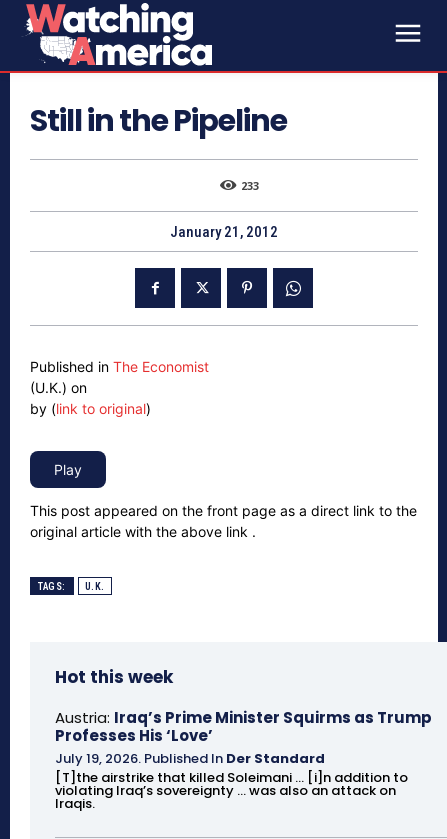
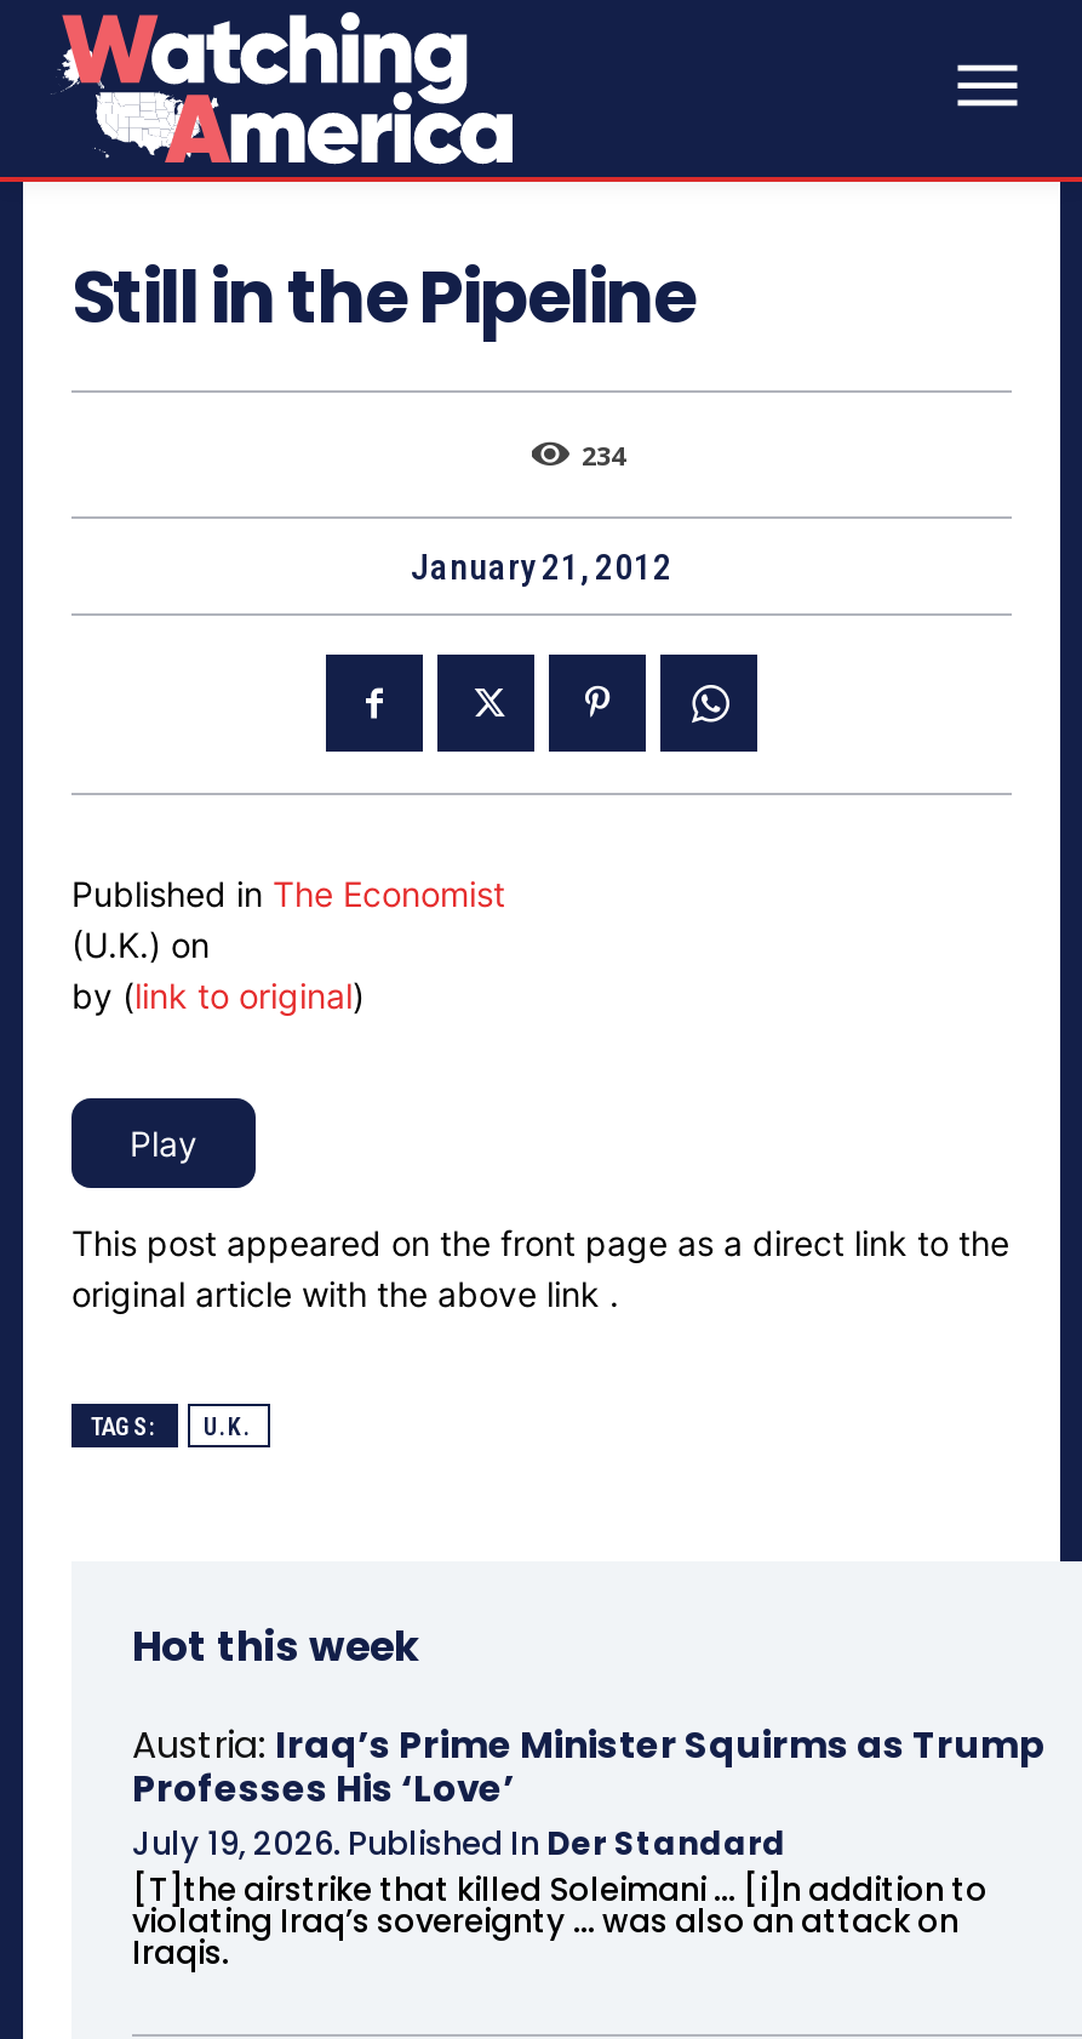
[240,178,258,193] 233 -> [582,436,625,473] 234

